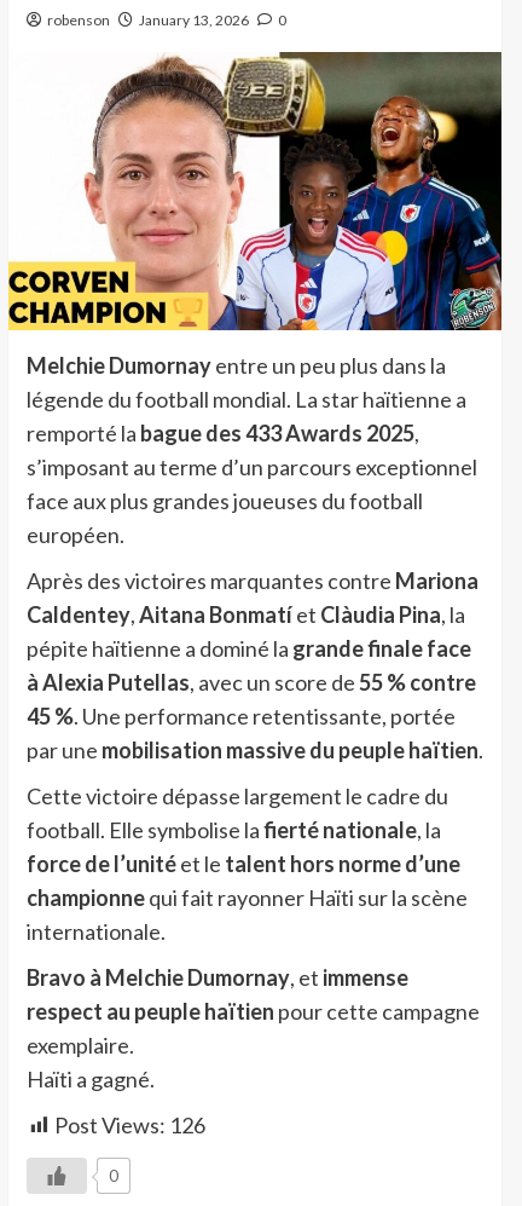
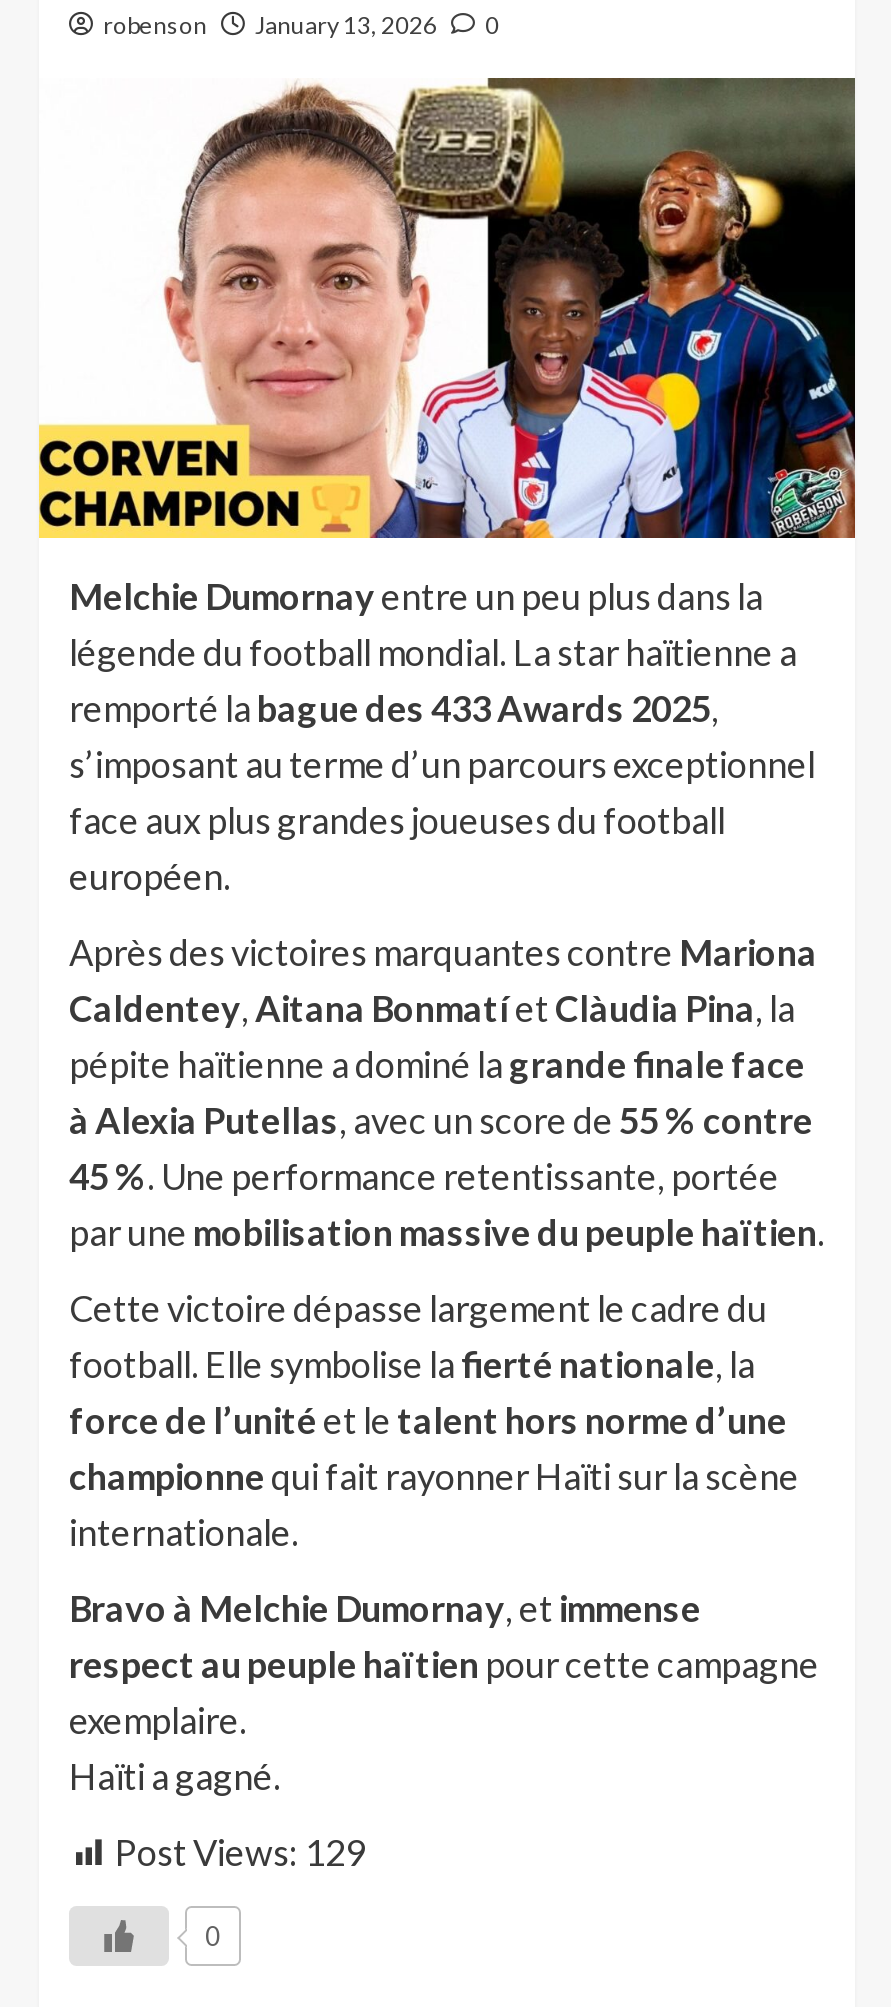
[54,1111,205,1138] Post Views: 126 -> [115,1829,365,1873] Post Views: 129

